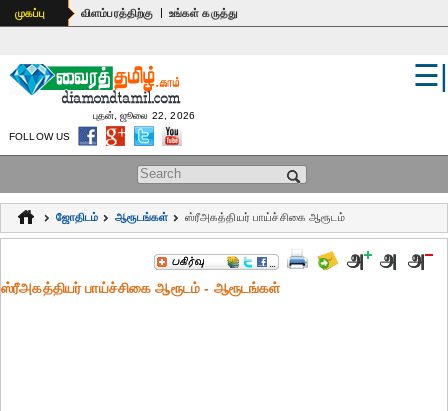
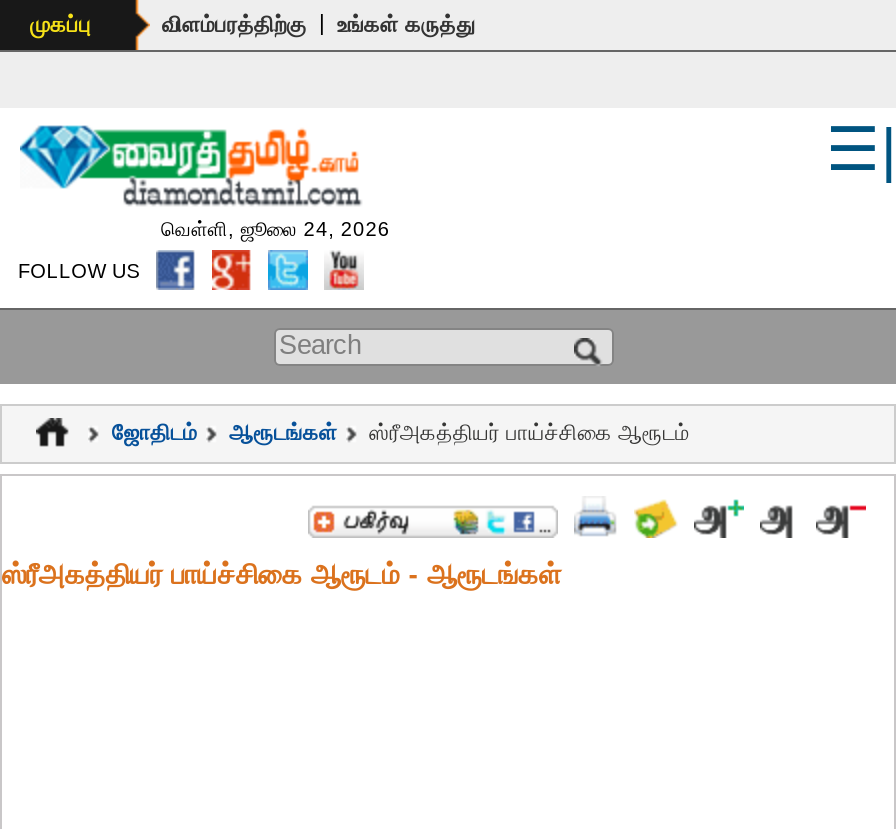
[89,110,195,121] புதன், ஜூலை 22, 2026 -> [155,218,390,240] வெள்ளி, ஜூலை 24, 2026

